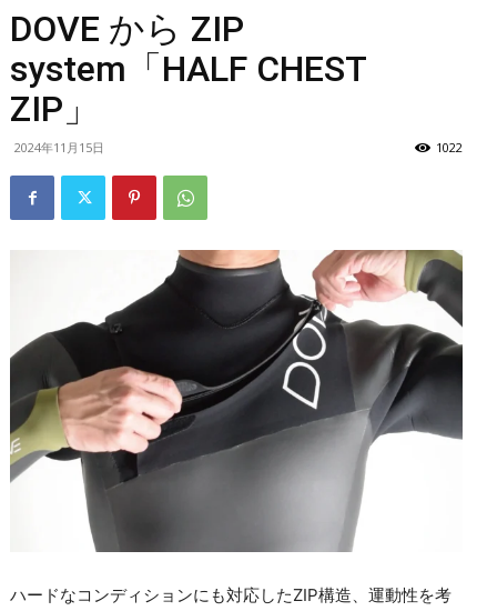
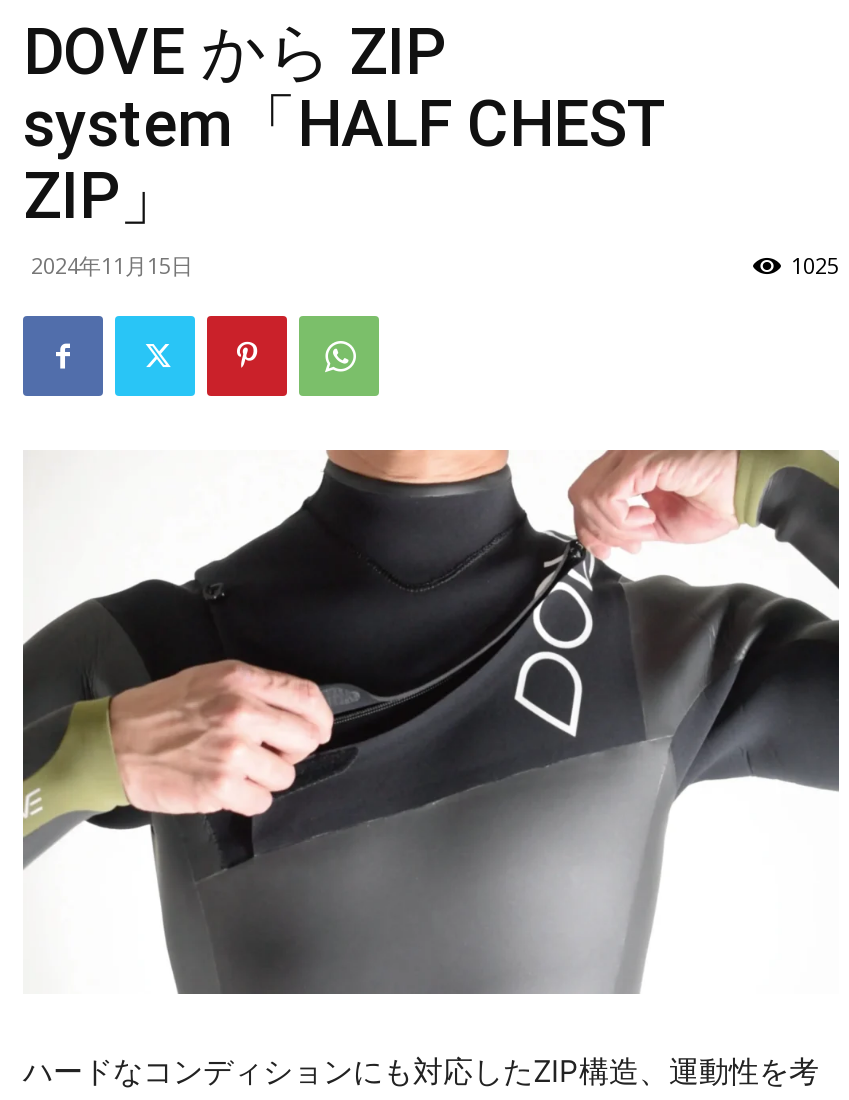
[436,139,463,156] 1022 -> [791,250,839,280] 1025

